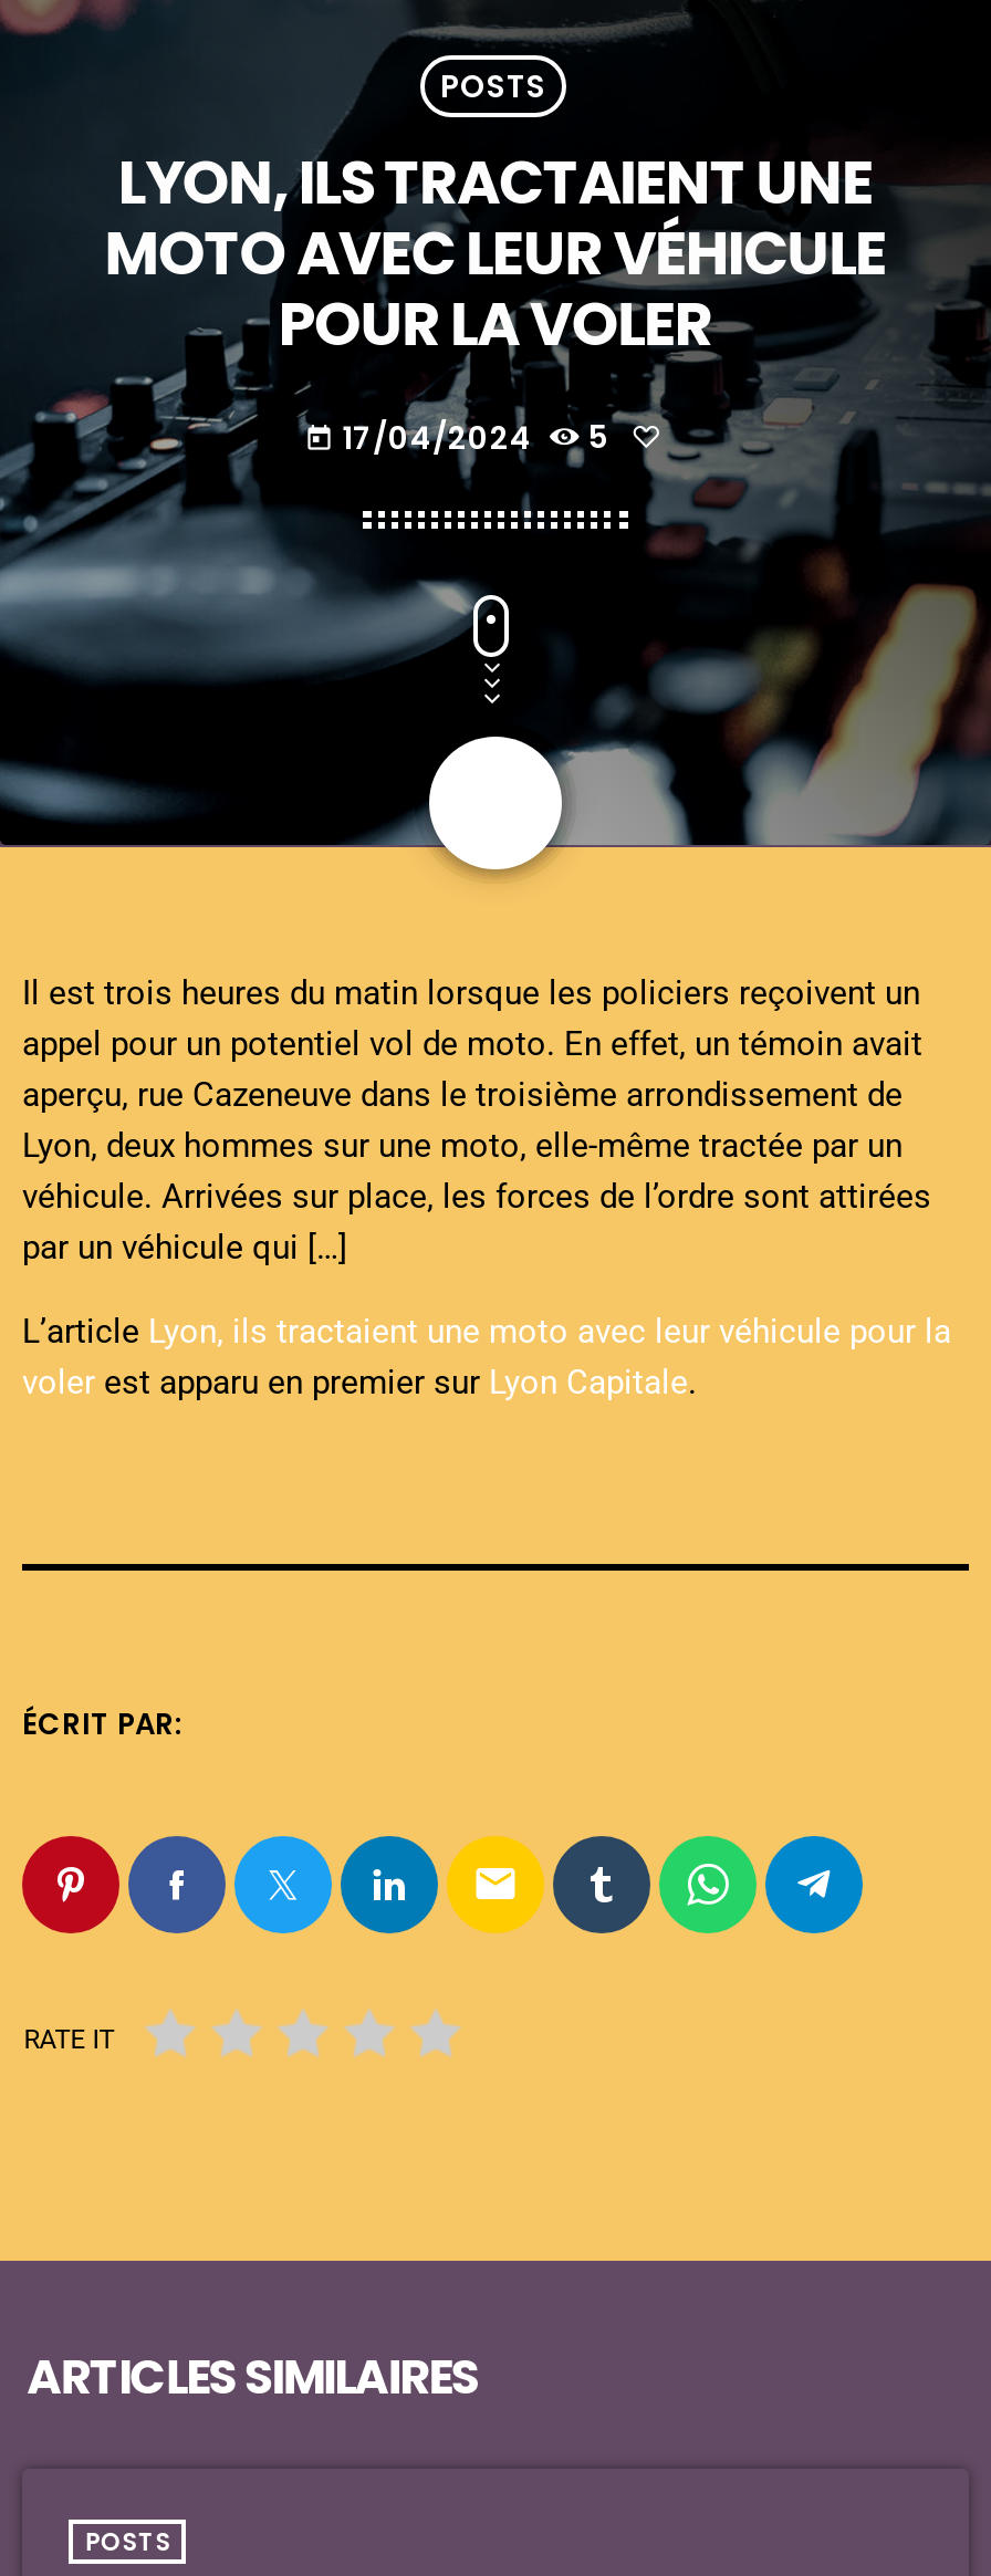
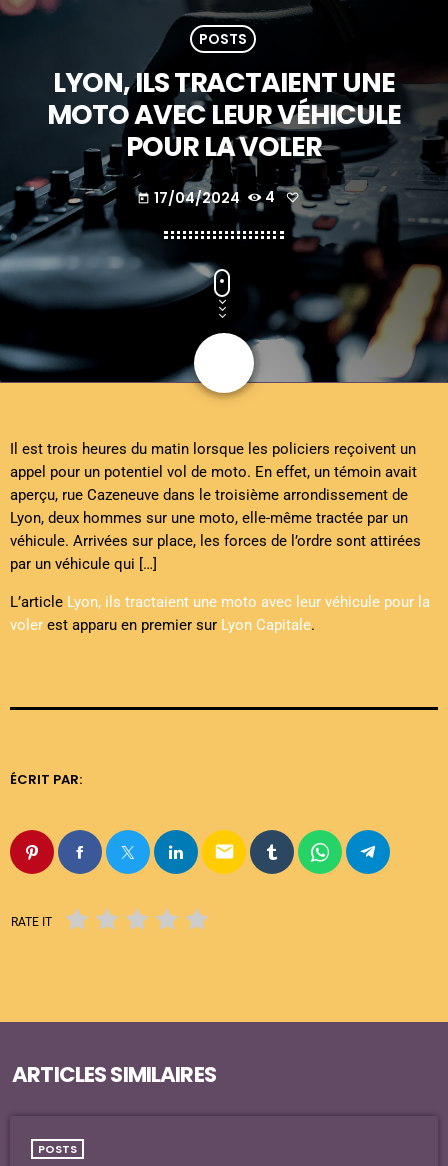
[587,415,614,460] 5 -> [265,188,278,208] 4

